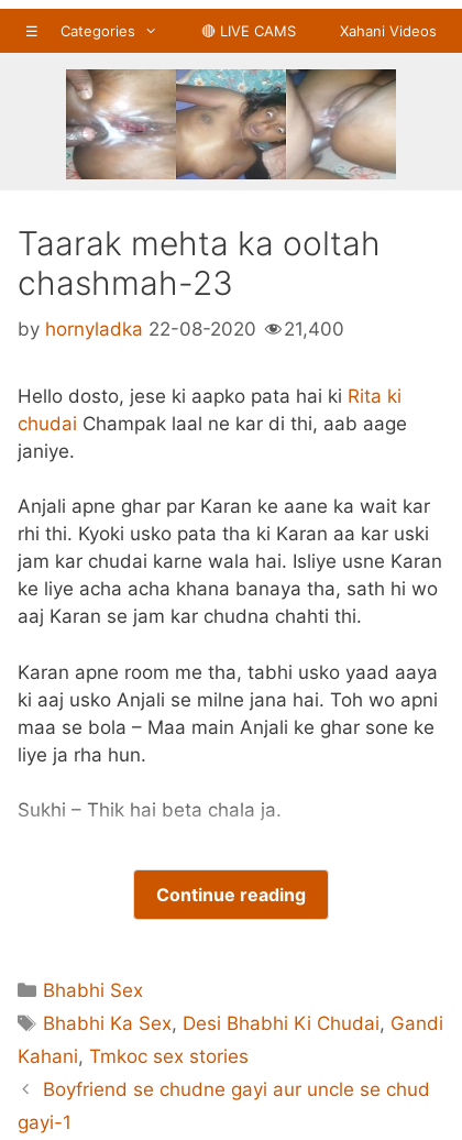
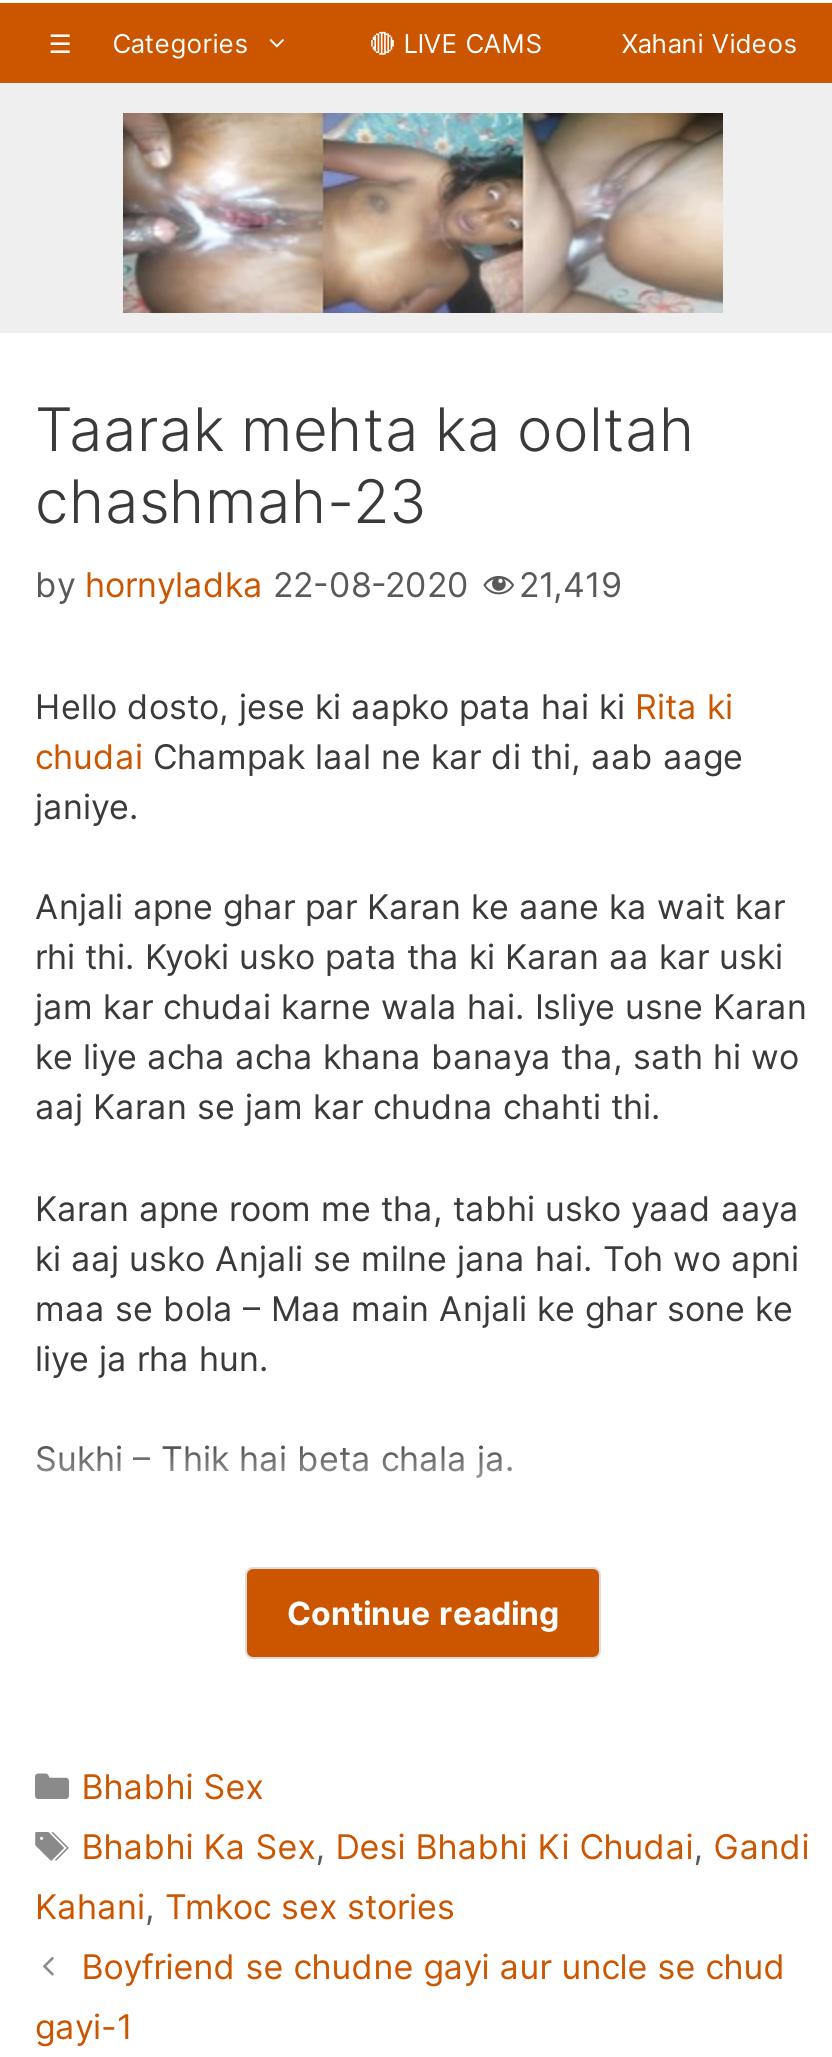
[18,317,344,339] by hornyladka 22-08-2020 21,400 -> [35,564,623,604] by hornyladka 22-08-2020 21,419

